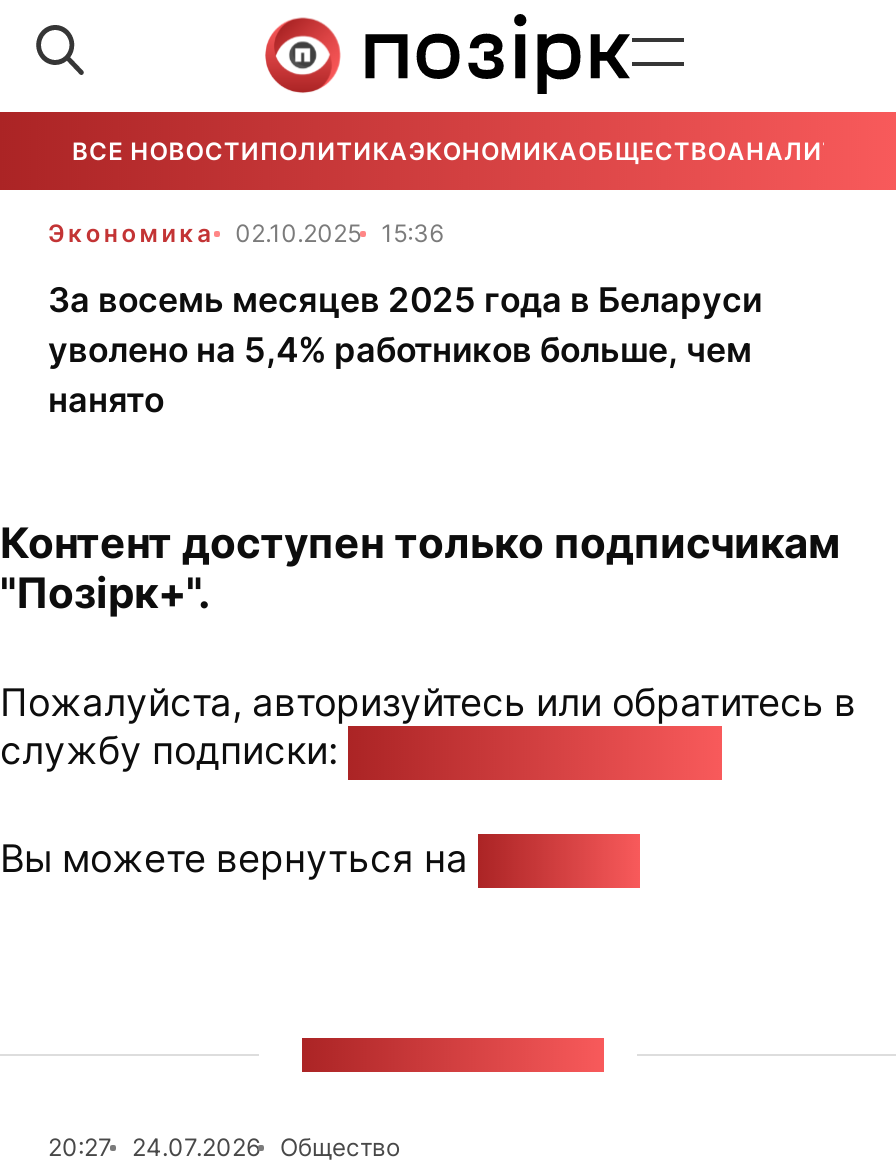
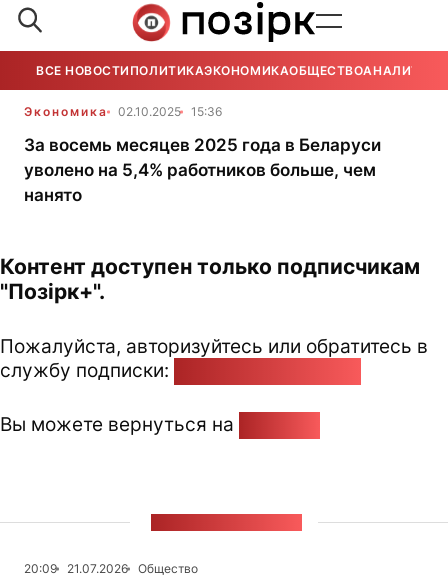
[48,1132,112,1162] 20:27 -> [24,561,57,576] 20:09
[132,1132,260,1162] 24.07.2026 -> [67,561,128,576] 21.07.2026

